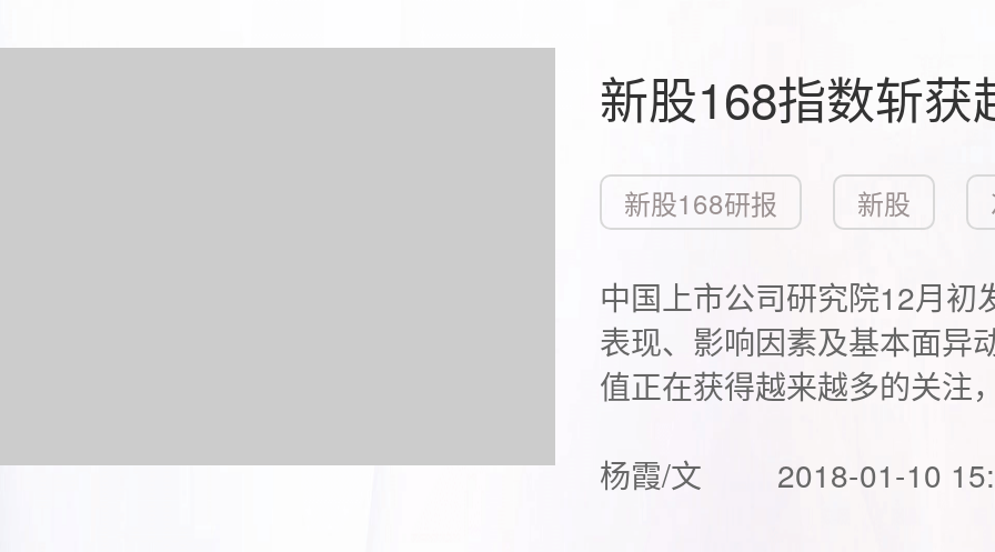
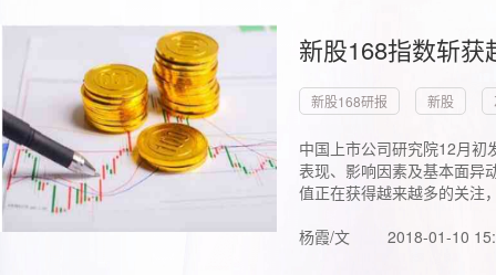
none -> [3,25,276,231] [image]

